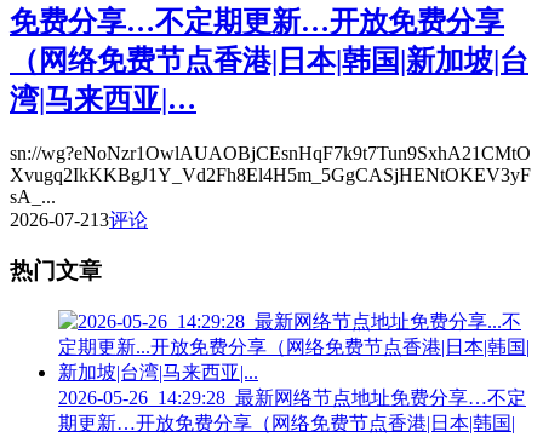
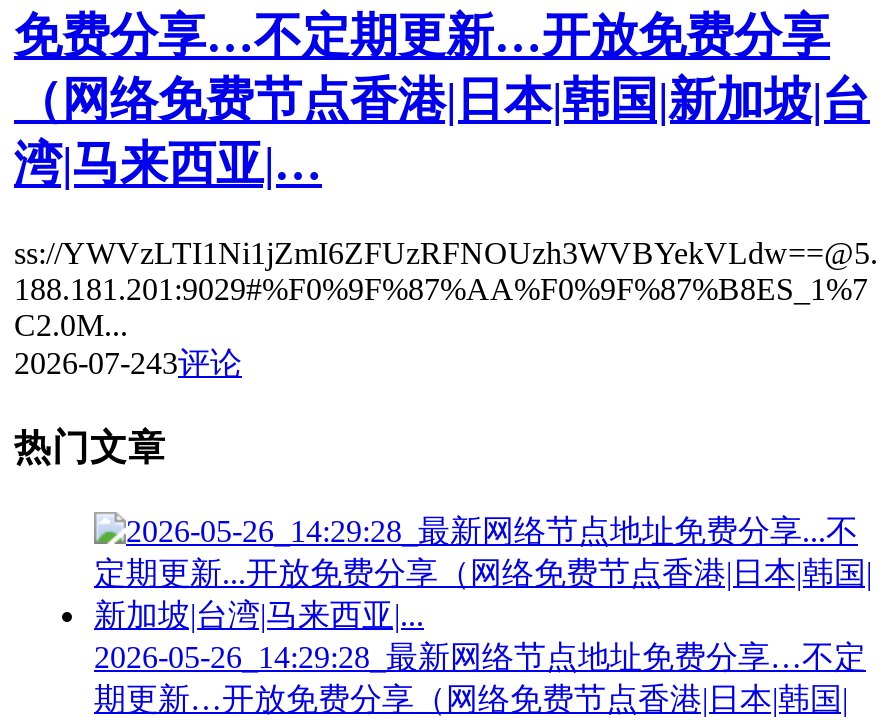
[10,142,531,230] sn://wg?eNoNzr1OwlAUAOBjCEsnHqF7k9t7Tun9SxhA21CMtO | Xvugq2IkKKBgJ1Y_Vd2Fh8El4H5m_5GgCASjHENtOKEV3yF | sA_... | 2026-07-213评论 -> [14,235,878,379] ss://YWVzLTI1Ni1jZmI6ZFUzRFNOUzh3WVBYekVLdw==@5. | 188.181.201:9029#%F0%9F%87%AA%F0%9F%87%B8ES_1%7 | C2.0M... | 2026-07-243评论

